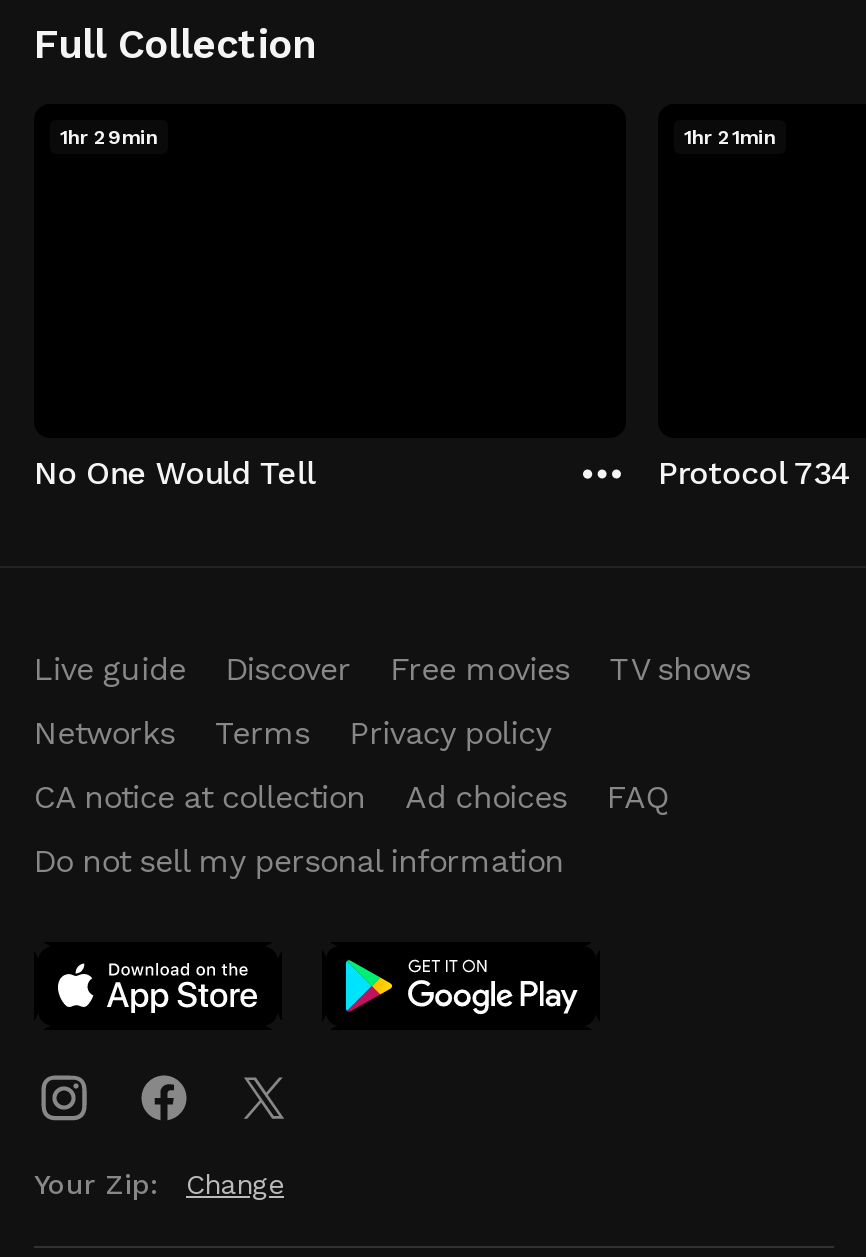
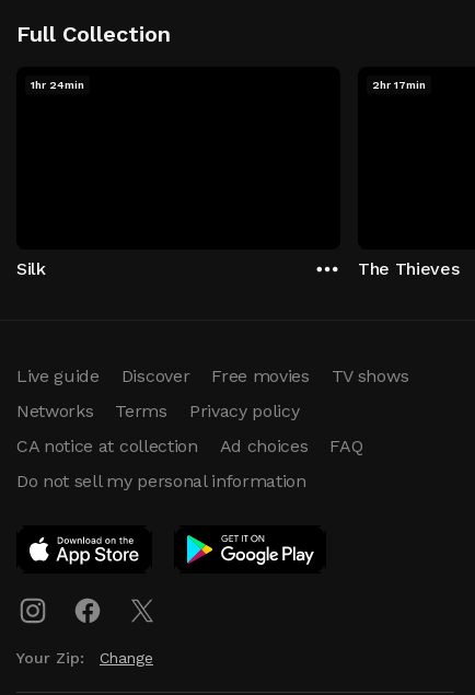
[60,126,158,148] 1hr 29min -> [31,79,84,91] 1hr 24min
[684,126,776,148] 1hr 21min -> [372,79,426,91] 2hr 17min
[34,453,315,491] No One Would Tell -> [16,258,46,279] Silk
[658,453,852,491] Protocol 734 -> [358,258,459,279] The Thieves

